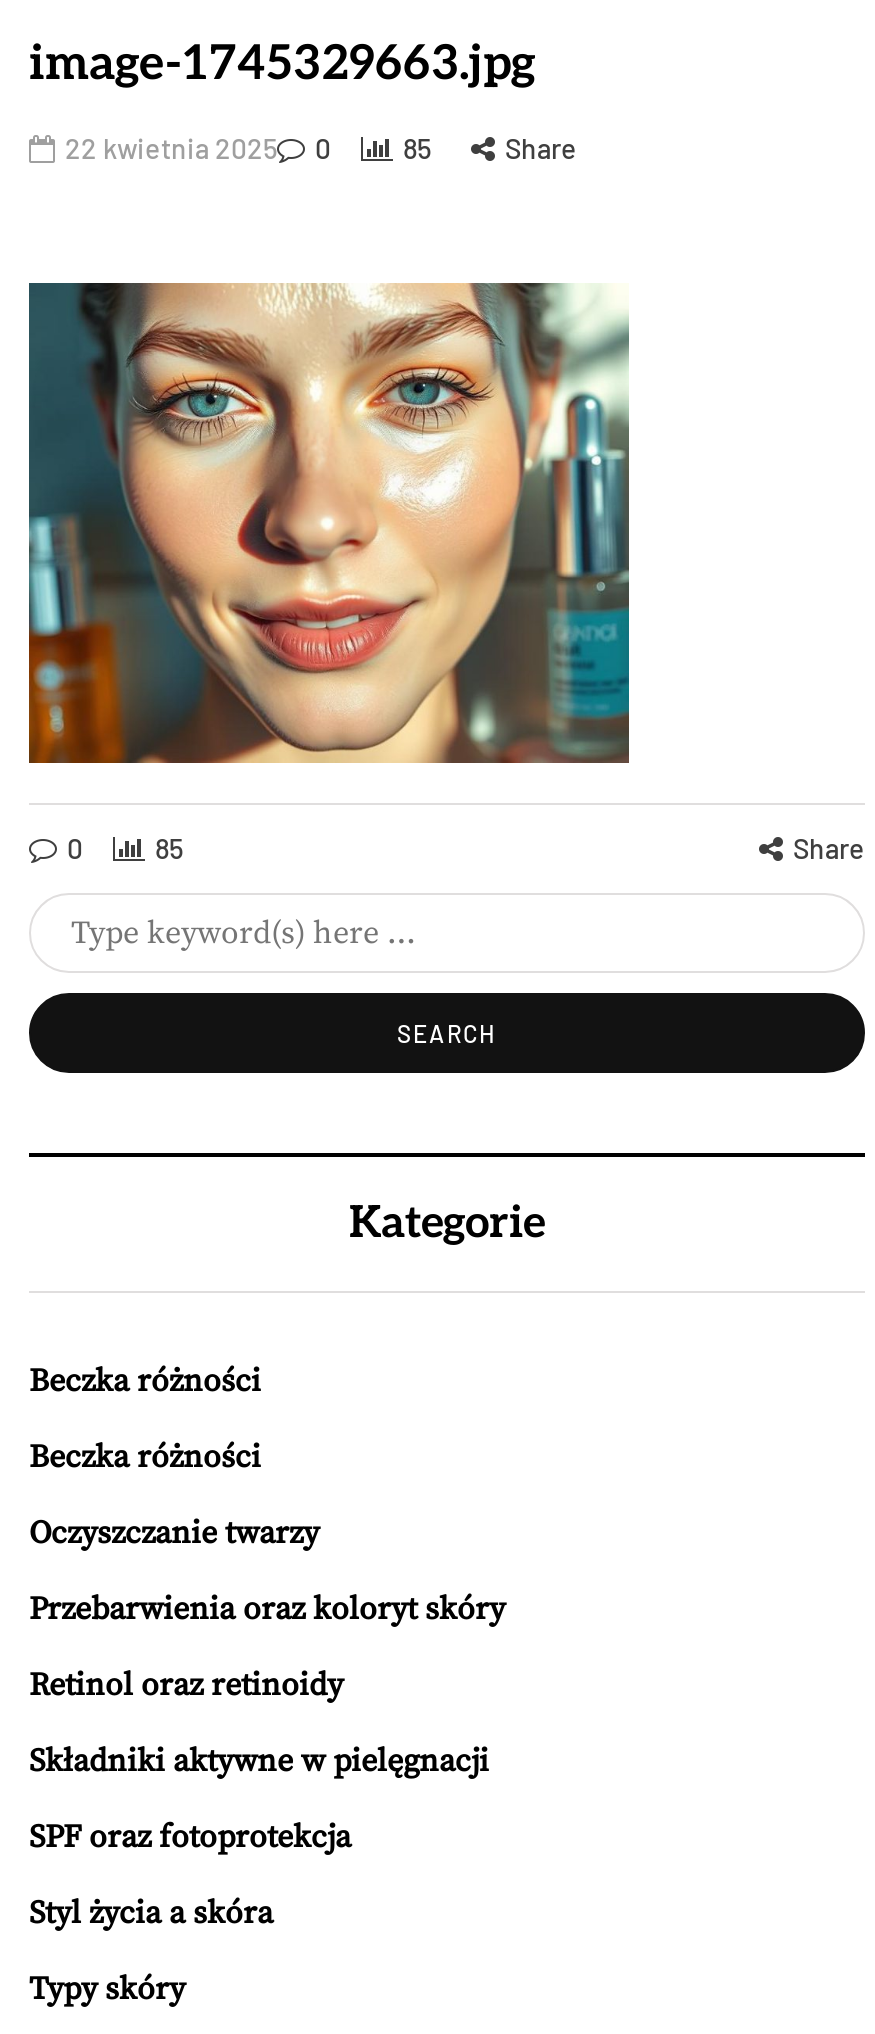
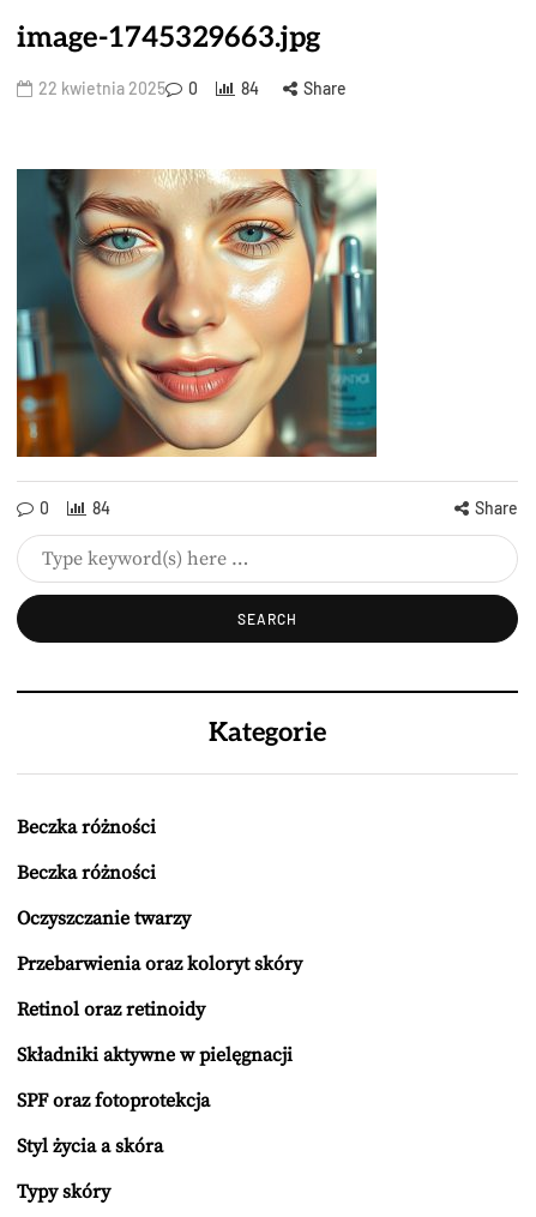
[403,131,431,165] 85 -> [241,78,259,98] 84
[155,831,183,865] 85 -> [92,498,110,518] 84

